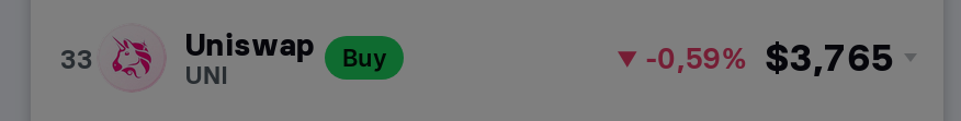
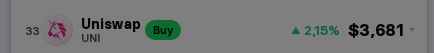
[645,39,748,77] -0,59% -> [304,22,340,39] 2,15%
[766,34,893,82] $3,765 -> [348,19,404,41] $3,681

